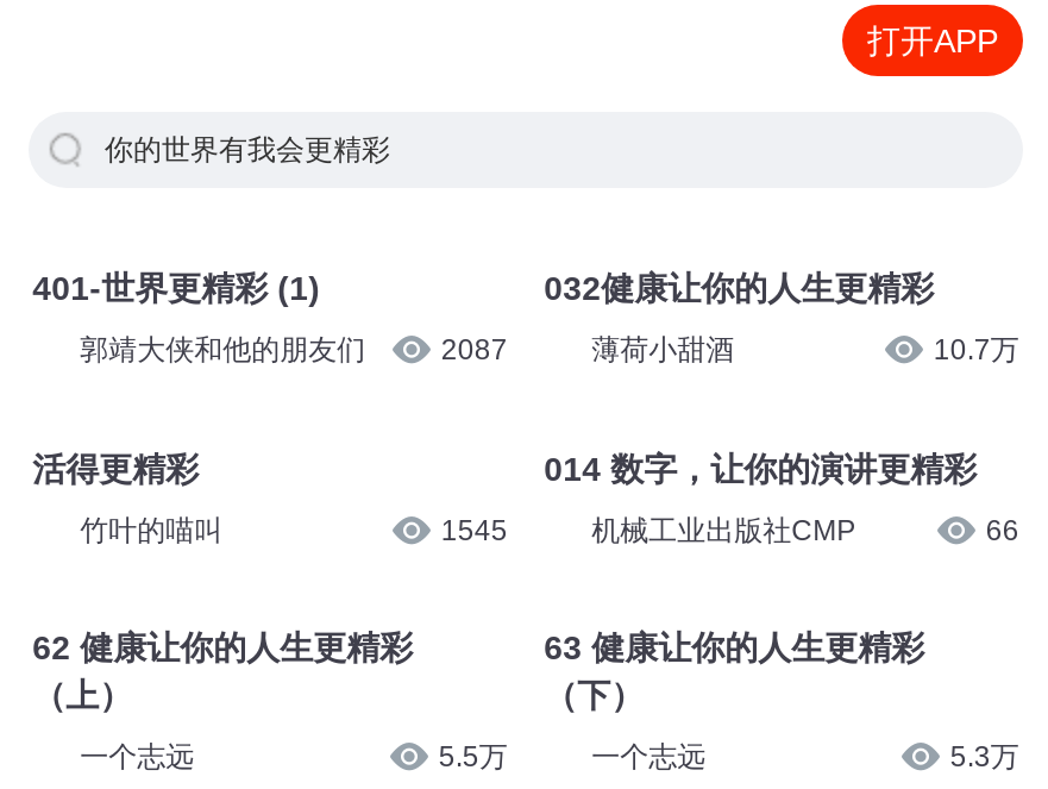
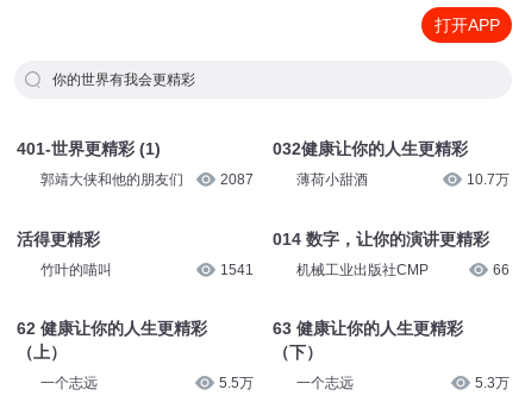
[441,513,508,546] 1545 -> [221,261,254,278] 1541

